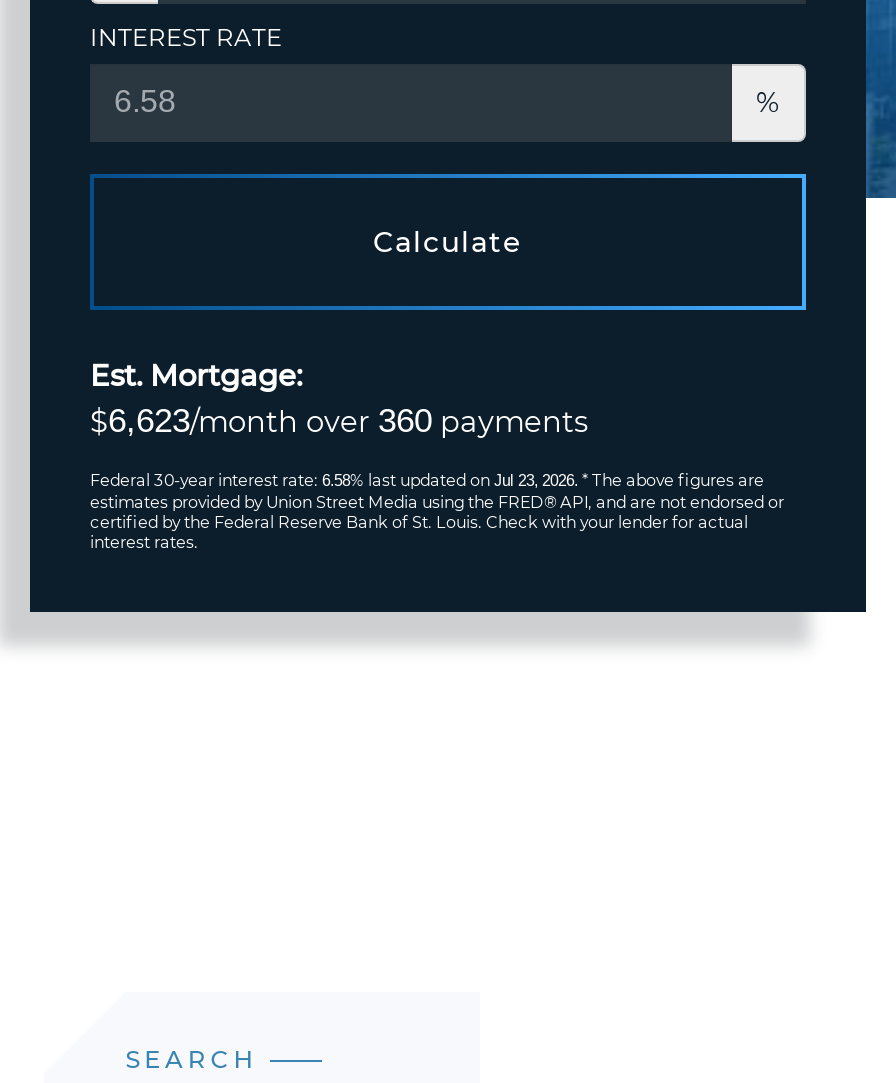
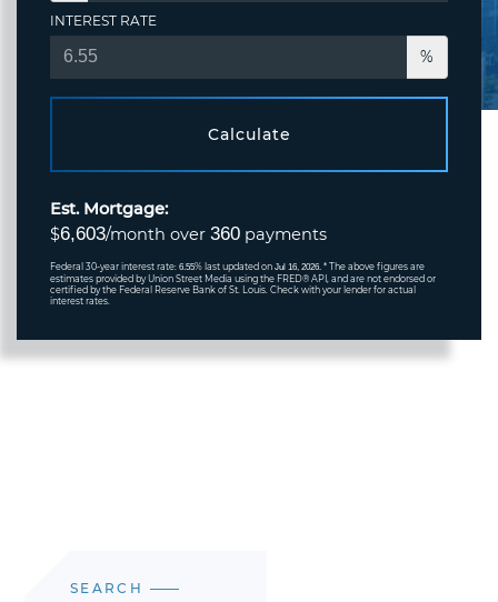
[90,402,588,440] $6,623/month over 360 payments -> [50,223,327,245] $6,603/month over 360 payments
[90,470,764,490] Federal 30-year interest rate: 6.58% last updated on Jul 23, 2026. * The above figures are -> [50,261,425,272] Federal 30-year interest rate: 6.55% last updated on Jul 16, 2026. * The above figures are

